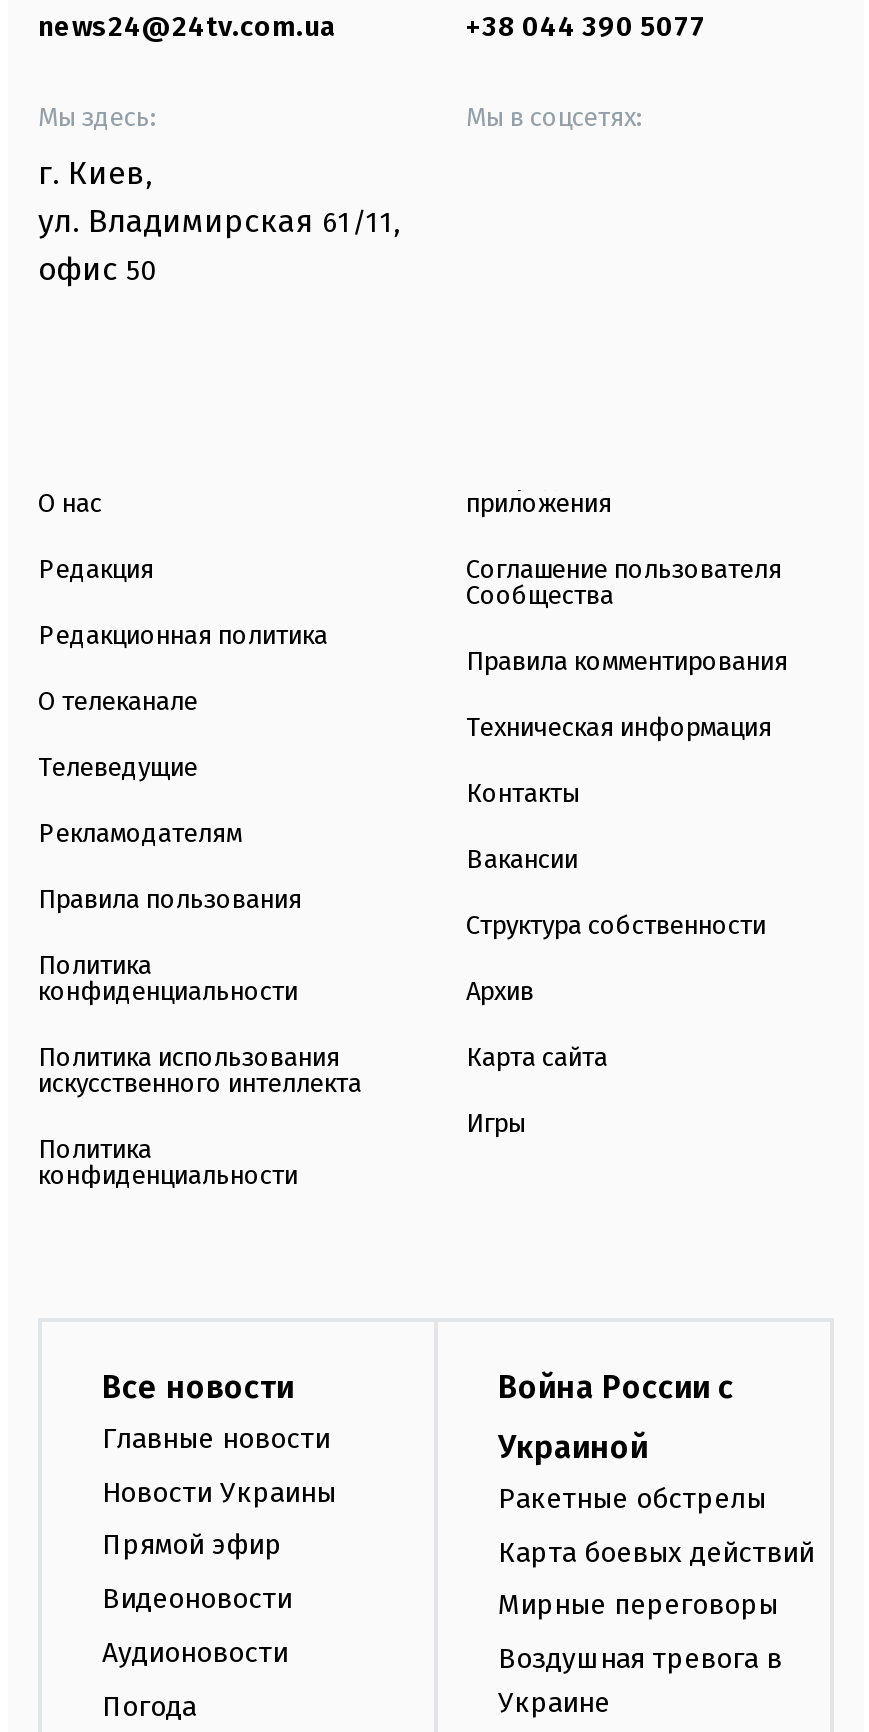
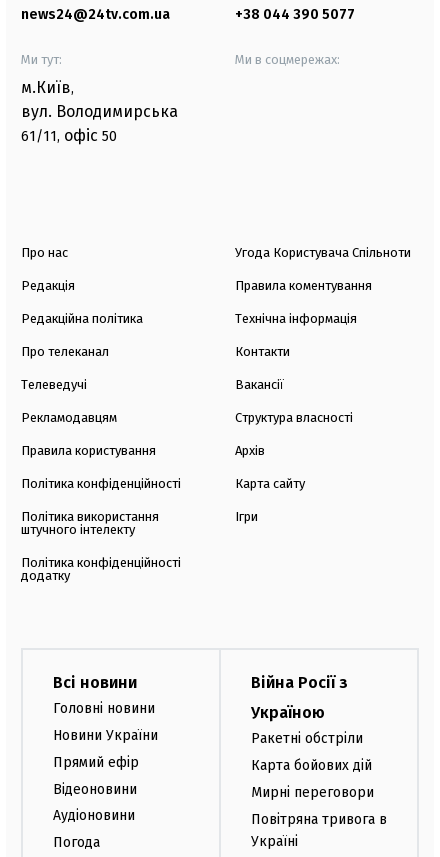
[38,101,400,287] Мы здесь: | г. Киев, | ул. Владимирская 61/11, | офис 50 -> [21,52,178,145] Ми тут: | м.Київ, | вул. Володимирська | 61/11, офіс 50
[466,101,642,131] Мы в соцсетях: -> [235,52,340,67] Ми в соцмережах:
[38,487,362,1189] О нас | Редакция | Редакционная политика | О телеканале | Телеведущие | Рекламодателям | Правила пользования | Политика | конфиденциальности | Политика использования | искусственного интеллекта | Политика | конфиденциальности -> [21,245,181,583] Про нас | Редакція | Редакційна політика | Про телеканал | Телеведучі | Рекламодавцям | Правила користування | Політика конфіденційності | Політика використання | штучного інтелекту | Політика конфіденційності | додатку
[466,487,788,1137] приложения | Соглашение пользователя | Сообщества | Правила комментирования | Техническая информация | Контакты | Вакансии | Структура собственности | Архив | Карта сайта | Игры -> [235,245,411,524] Угода Користувача Спільноти | Правила коментування | Технічна інформація | Контакти | Вакансії | Структура власності | Архів | Карта сайту | Ігри
[102,1367,336,1670] Все новости | Главные новости | Новости Украины | Прямой эфир | Видеоновости | Аудионовости -> [53,673,158,824] Всі новини | Головні новини | Новини України | Прямий ефір | Відеоновини | Аудіоновини
[498,1367,734,1405] Война России с -> [251,673,348,692] Війна Росії з
[498,1427,766,1515] Украиной | Ракетные обстрелы -> [251,703,363,747] Україною | Ракетні обстріли
[498,1535,814,1569] Карта боевых действий -> [251,757,372,774] Карта бойових дій
[498,1588,778,1622] Мирные переговоры -> [251,784,374,801] Мирні переговори
[498,1642,782,1720] Воздушная тревога в | Украине -> [251,810,387,849] Повітряна тривога в | Україні

